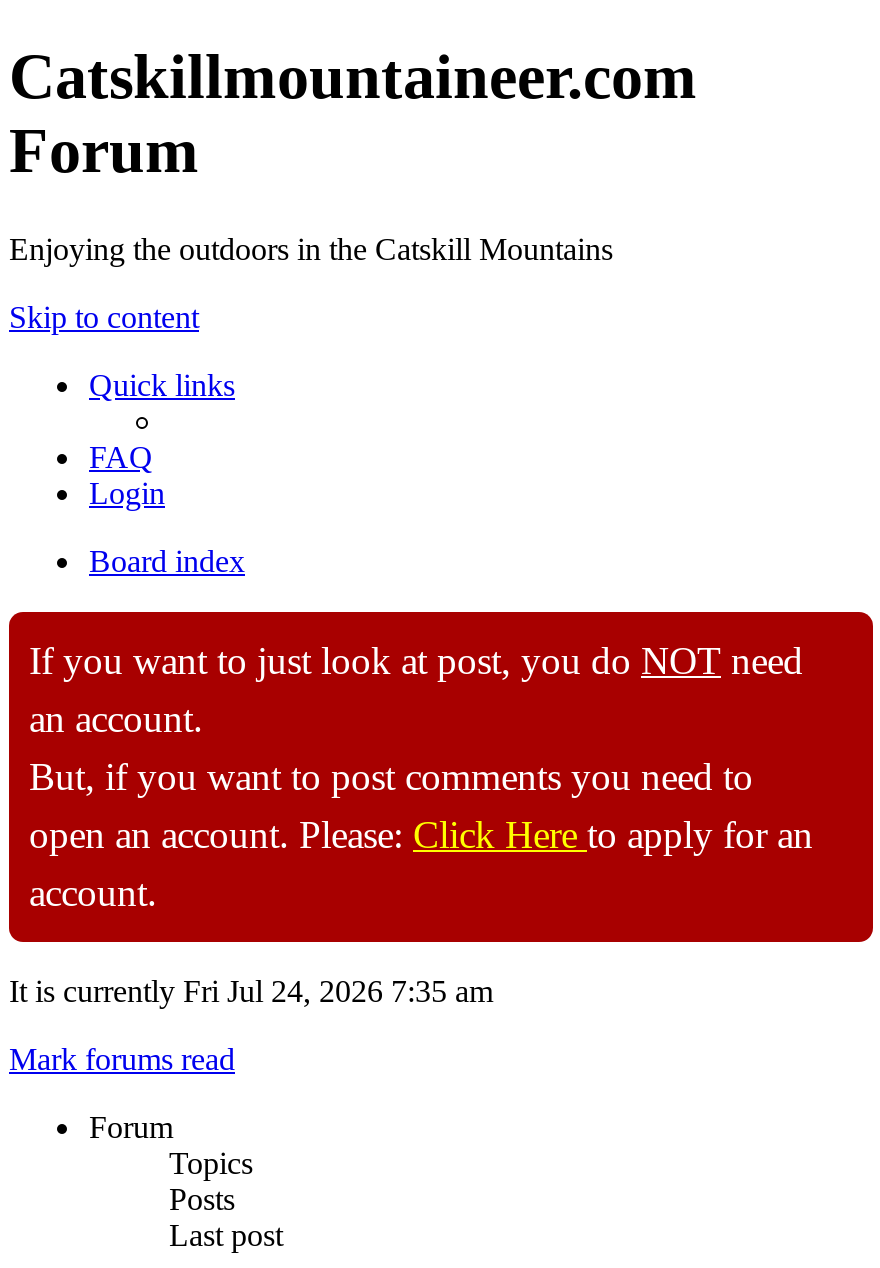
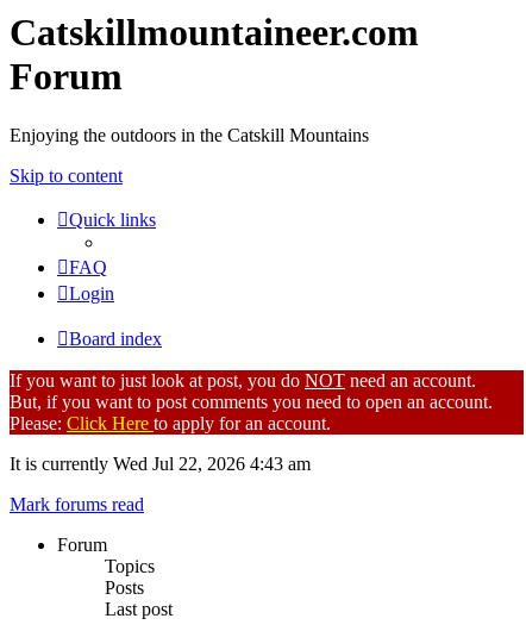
[9,974,493,1008] It is currently Fri Jul 24, 2026 7:35 am -> [10,453,311,474] It is currently Wed Jul 22, 2026 4:43 am

